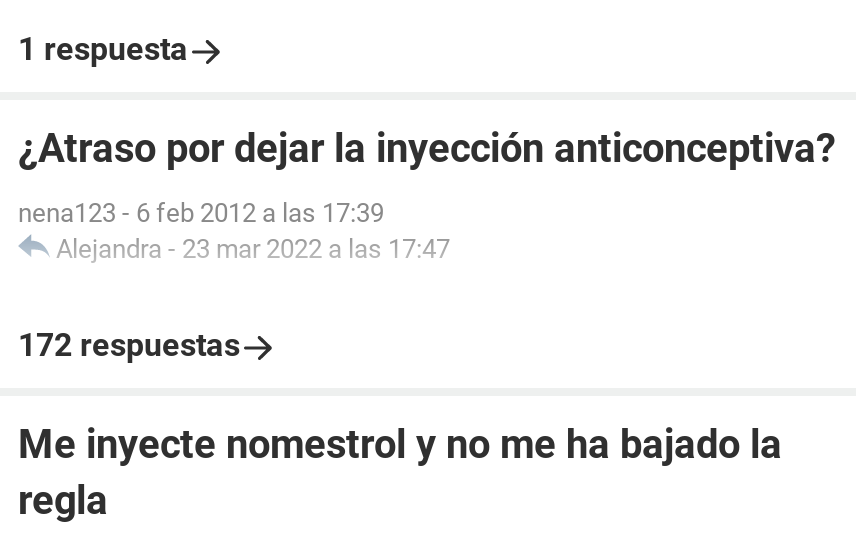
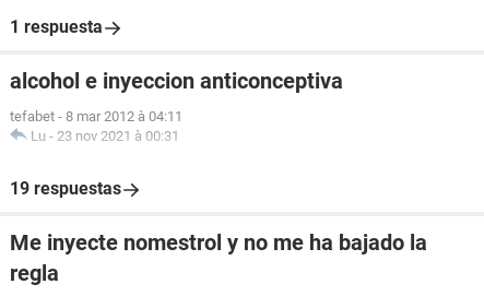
[18,124,836,172] ¿Atraso por dejar la inyección anticonceptiva? -> [10,68,343,94] alcohol e inyeccion anticonceptiva
[18,198,450,264] nena123 - 6 feb 2012 a las 17:39 | Alejandra - 23 mar 2022 a las 17:47 -> [10,108,182,144] tefabet - 8 mar 2012 à 04:11 | Lu - 23 nov 2021 à 00:31
[18,326,240,364] 172 respuestas -> [10,178,121,199] 19 respuestas

